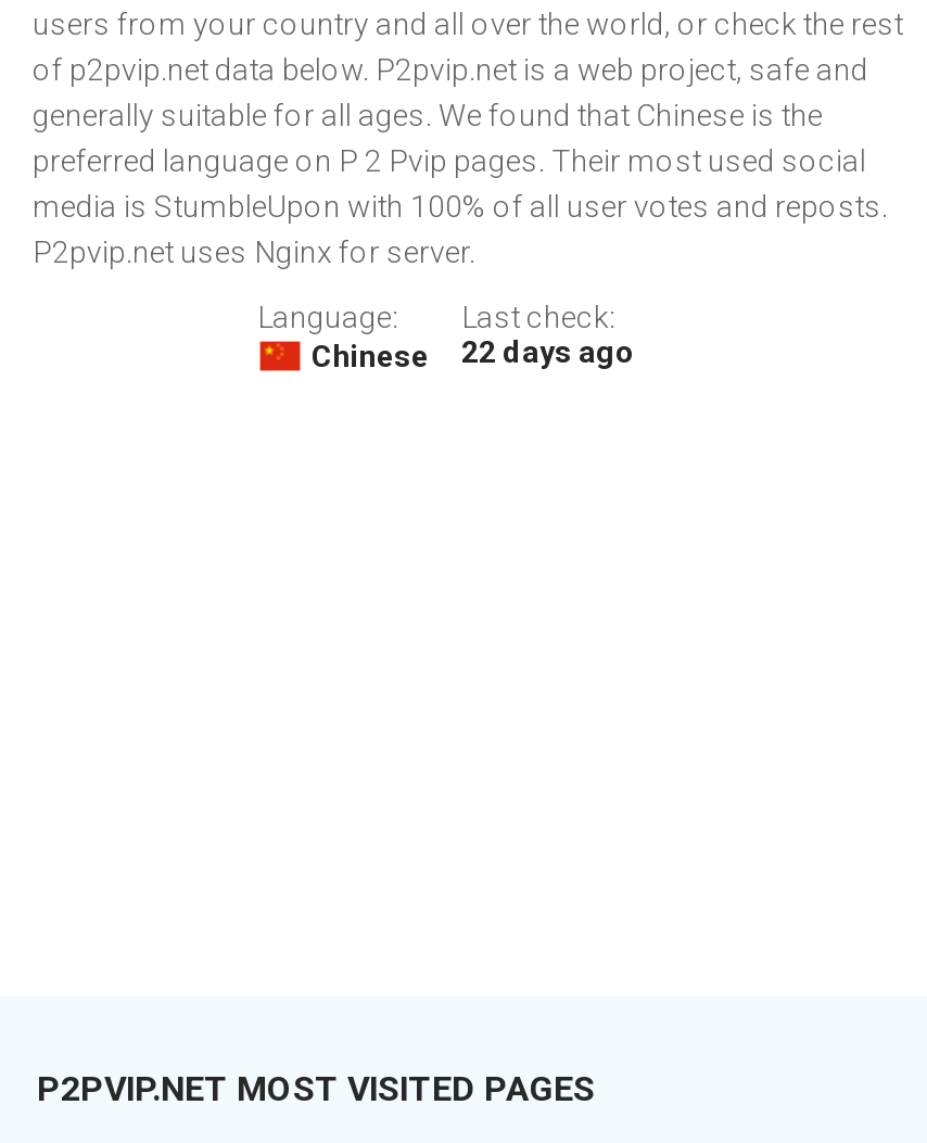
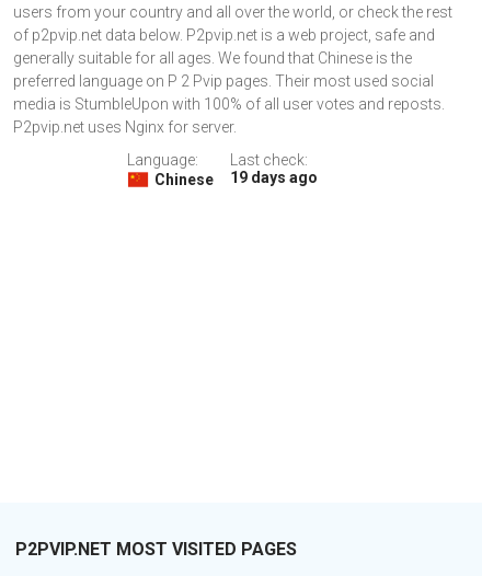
[312,335,635,374] Chinese 22 days ago -> [154,169,317,188] Chinese 19 days ago

